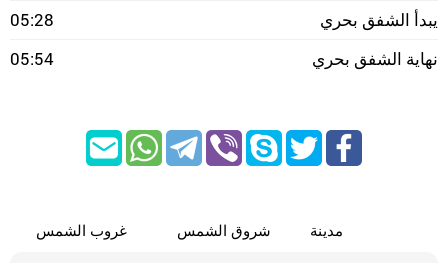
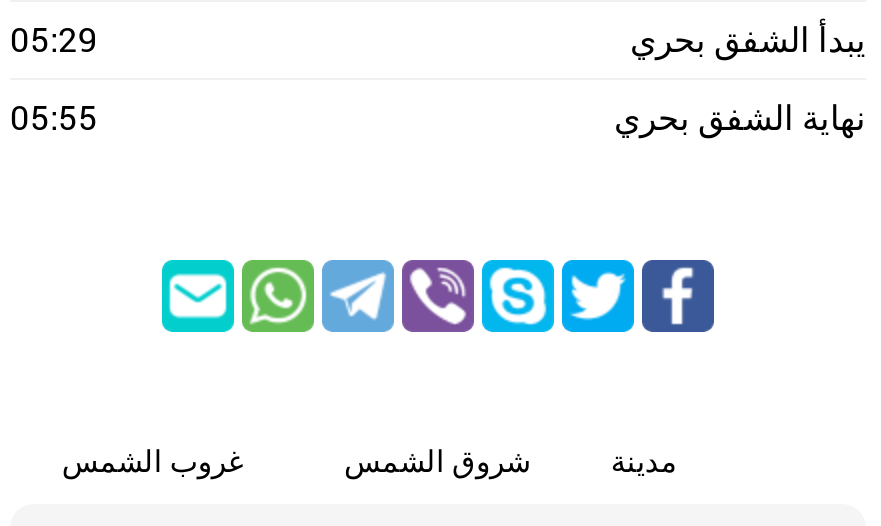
[10,8,54,31] 05:28 -> [10,16,98,62] 05:29
[10,47,54,70] 05:54 -> [10,94,98,140] 05:55

